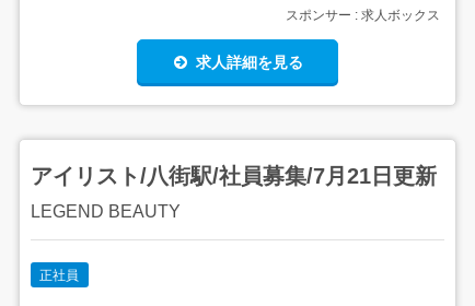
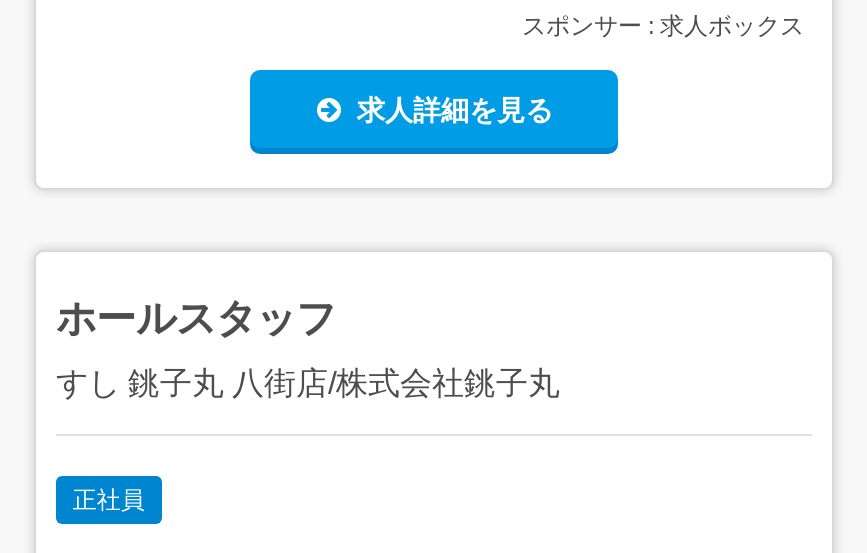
[31,164,437,188] アイリスト/八街駅/社員募集/7月21日更新 -> [56,296,336,340] ホールスタッフ
[31,202,181,220] LEGEND BEAUTY -> [56,366,560,400] すし 銚子丸 八街店/株式会社銚子丸

